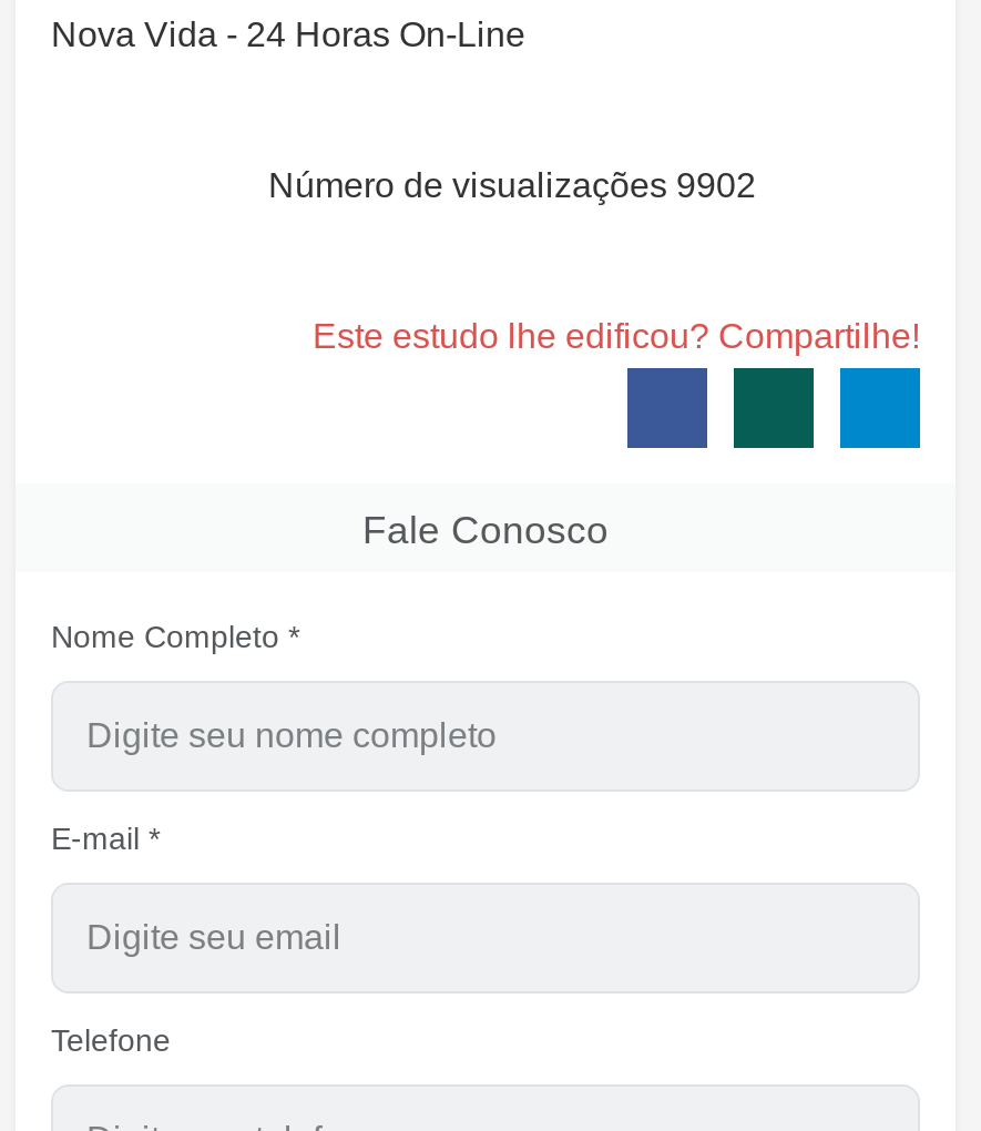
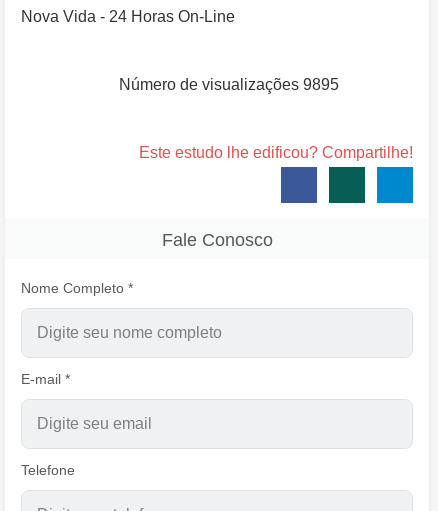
[268,166,756,204] Número de visualizações 9902 -> [119,76,339,93] Número de visualizações 9895

